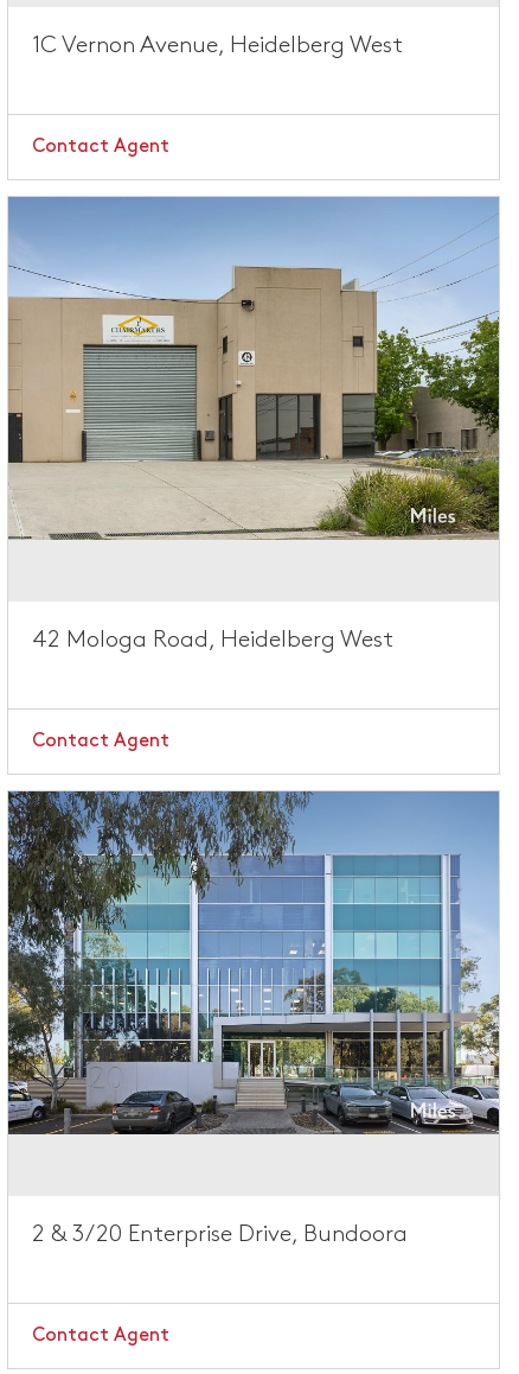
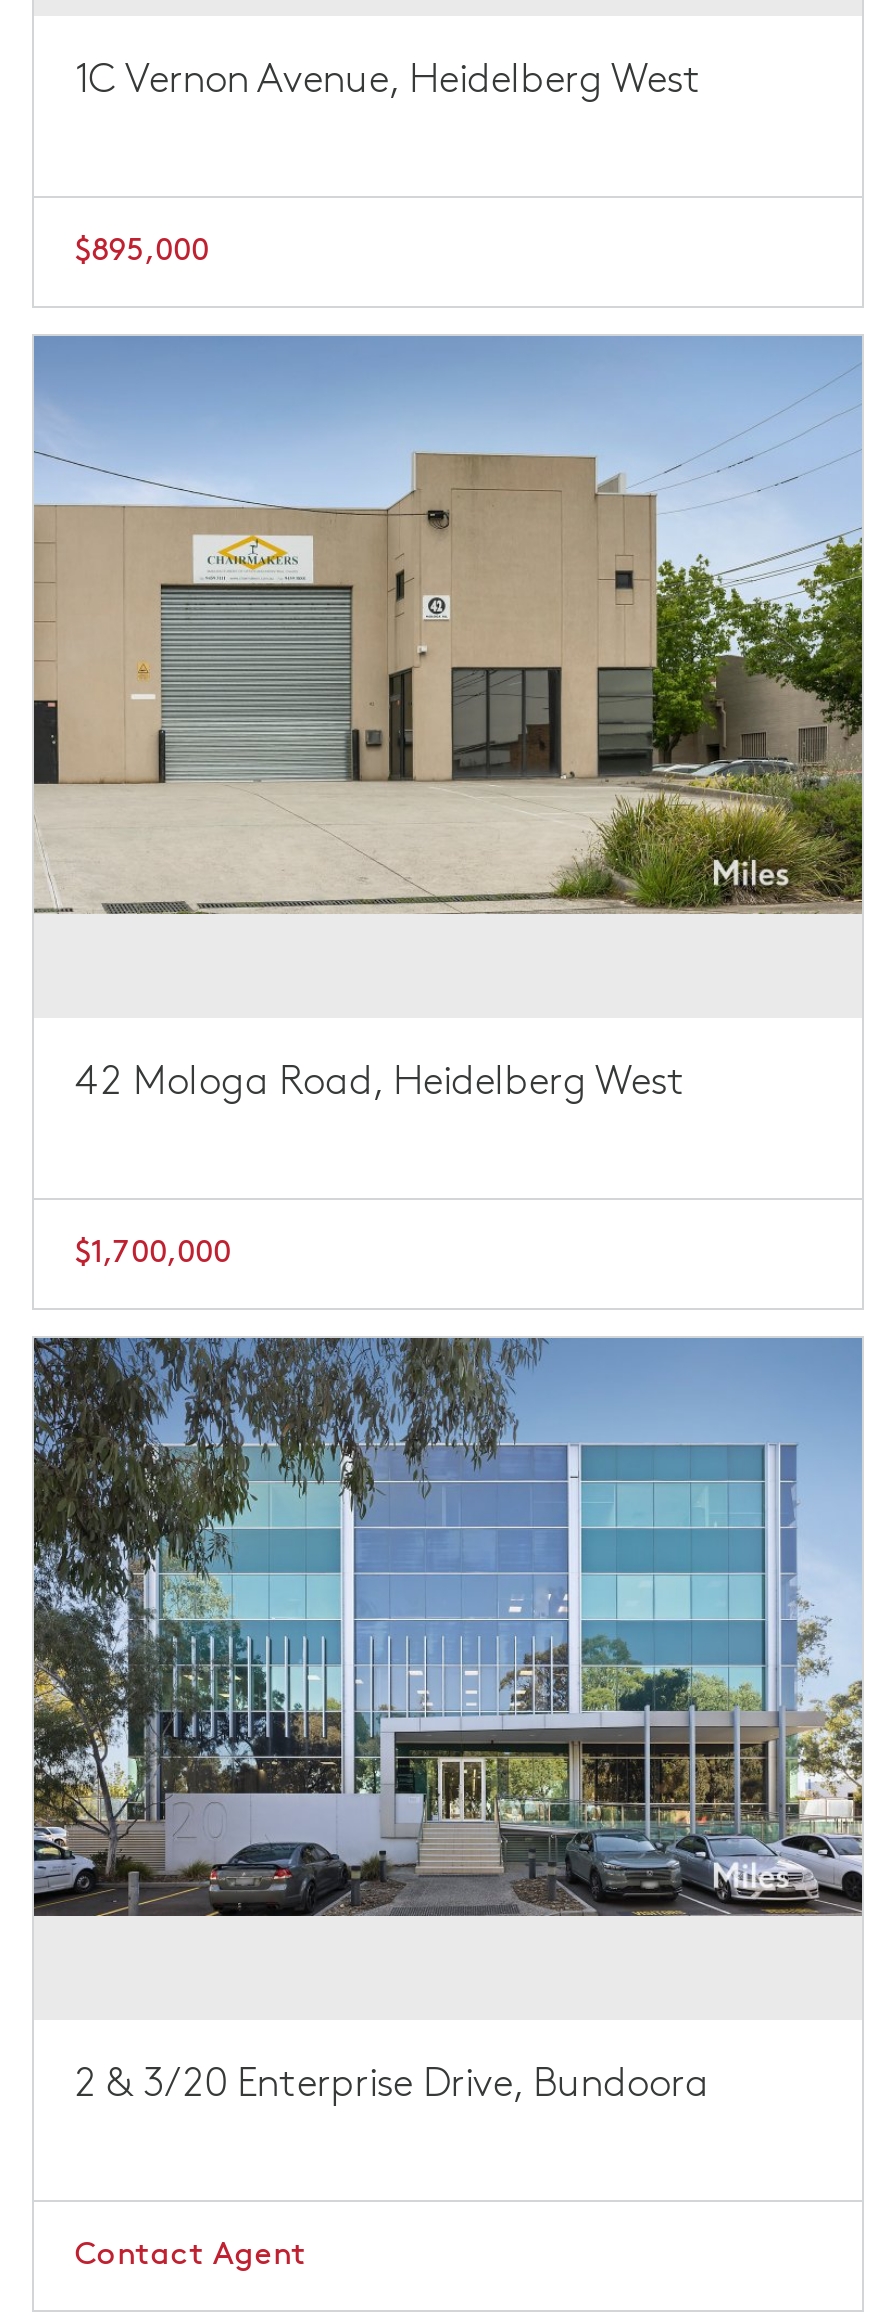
[32,137,179,155] Contact Agent -> [75,236,225,266] $895,000
[32,732,179,750] Contact Agent -> [75,1238,247,1268] $1,700,000

